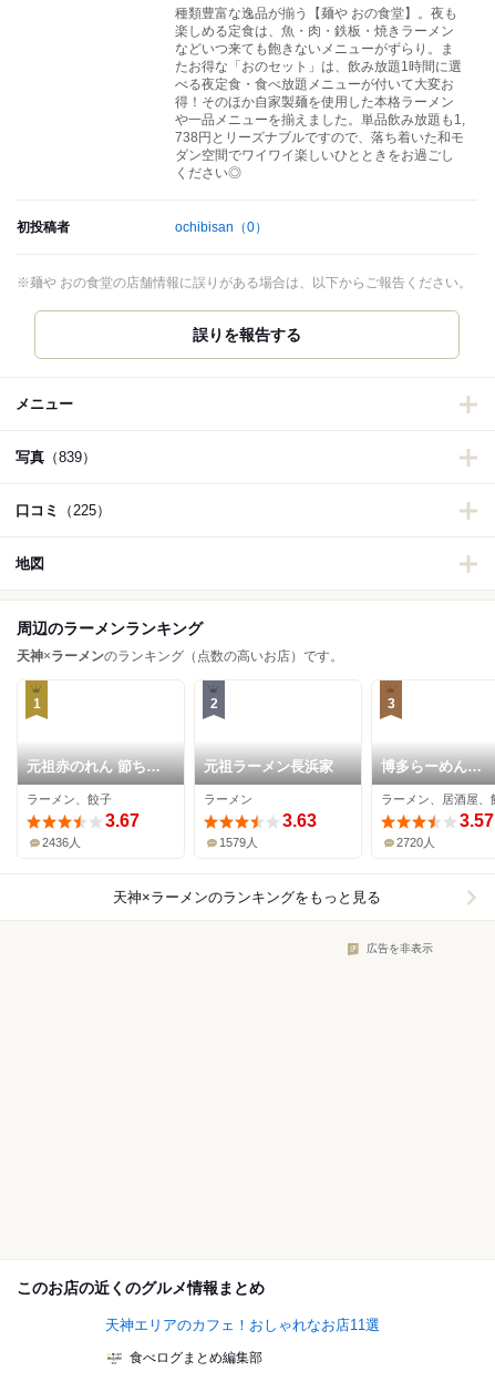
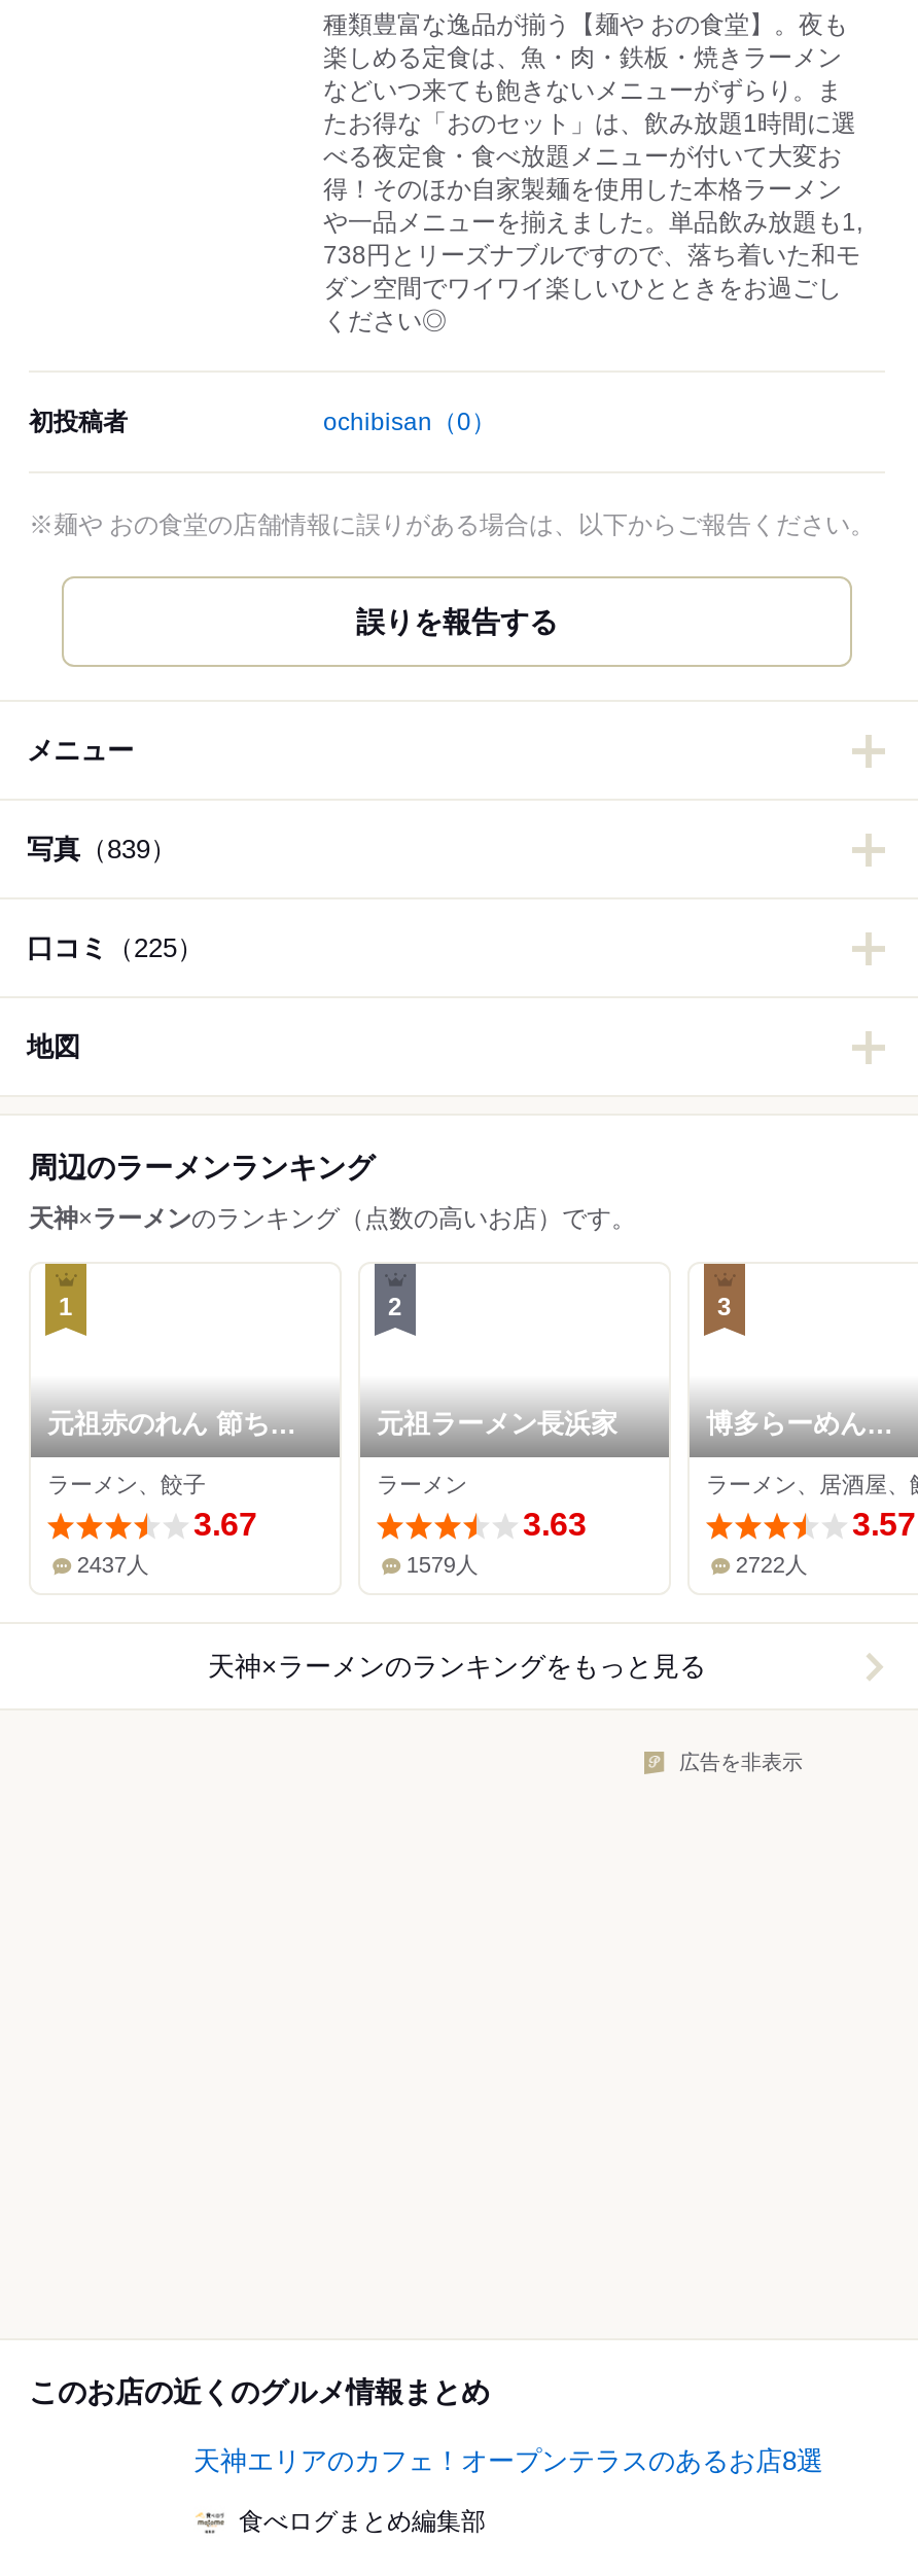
[43,836,81,849] 2436人 -> [77,1553,149,1577] 2437人
[397,836,436,849] 2720人 -> [736,1553,808,1577] 2722人
[105,1317,380,1334] 天神エリアのカフェ！おしゃれなお店11選 -> [193,2446,823,2477] 天神エリアのカフェ！オープンテラスのあるお店8選

